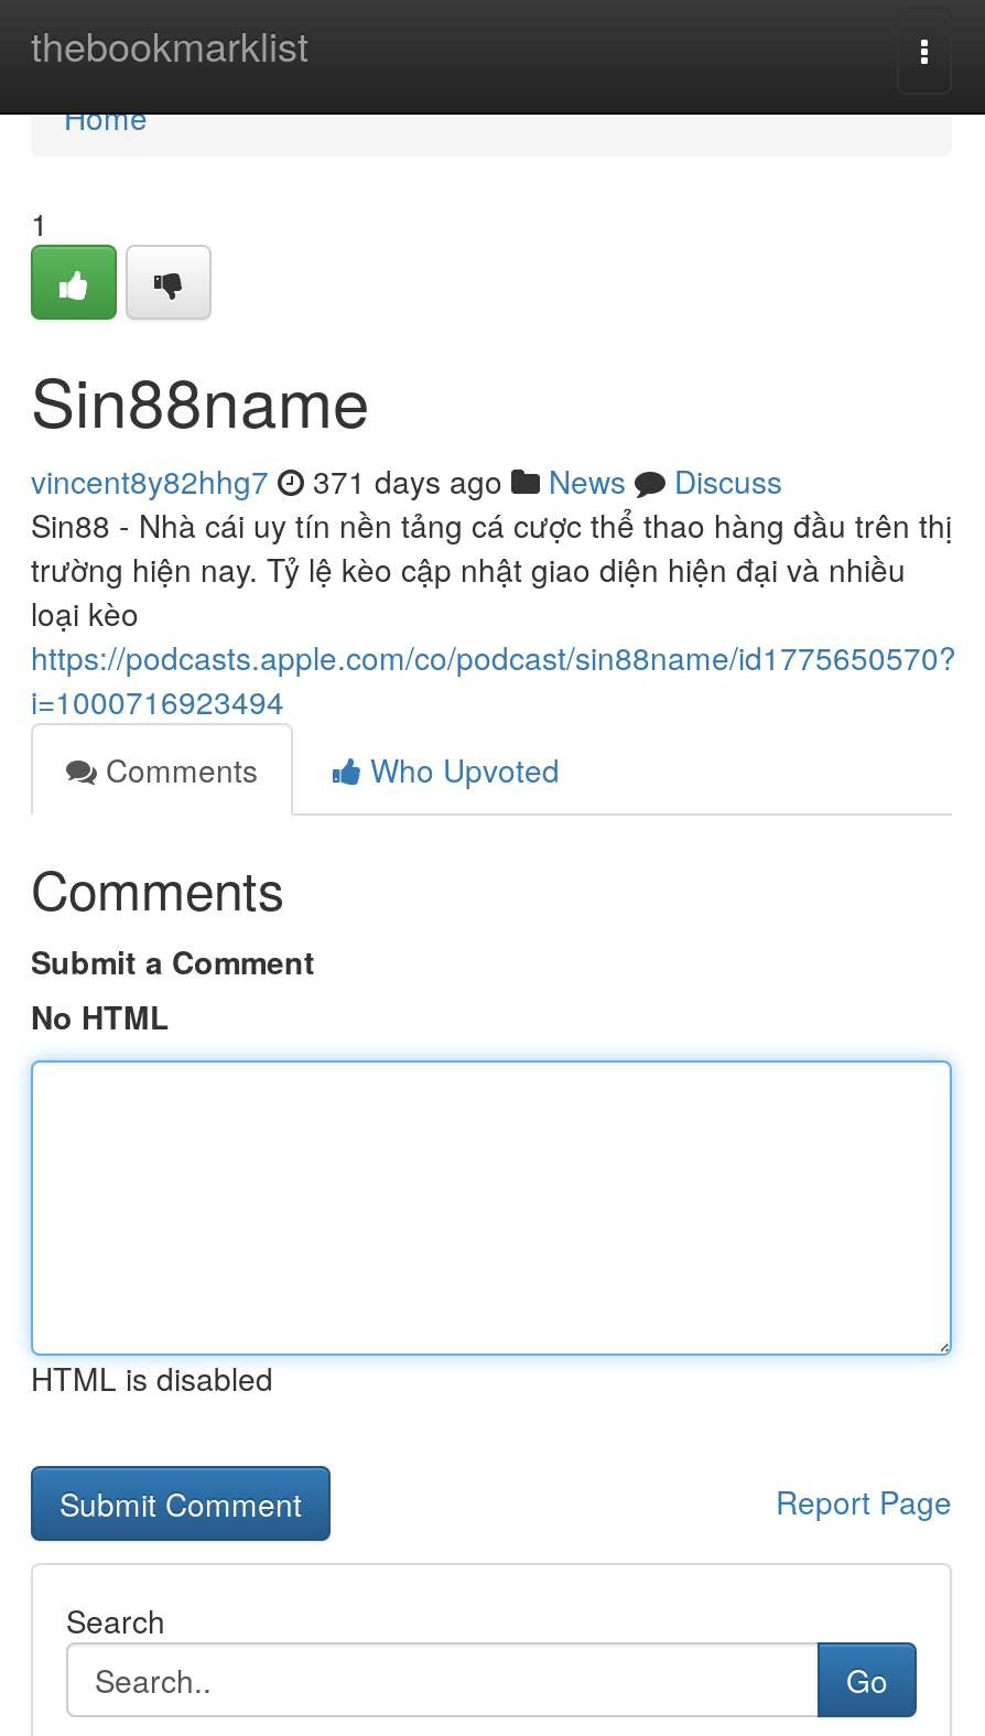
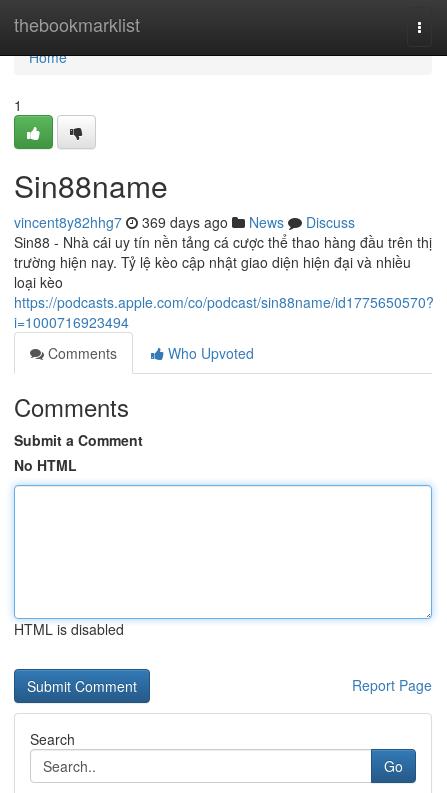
[31,459,782,503] vincent8y82hhg7 371 days ago News Discuss -> [14,212,355,232] vincent8y82hhg7 369 days ago News Discuss

